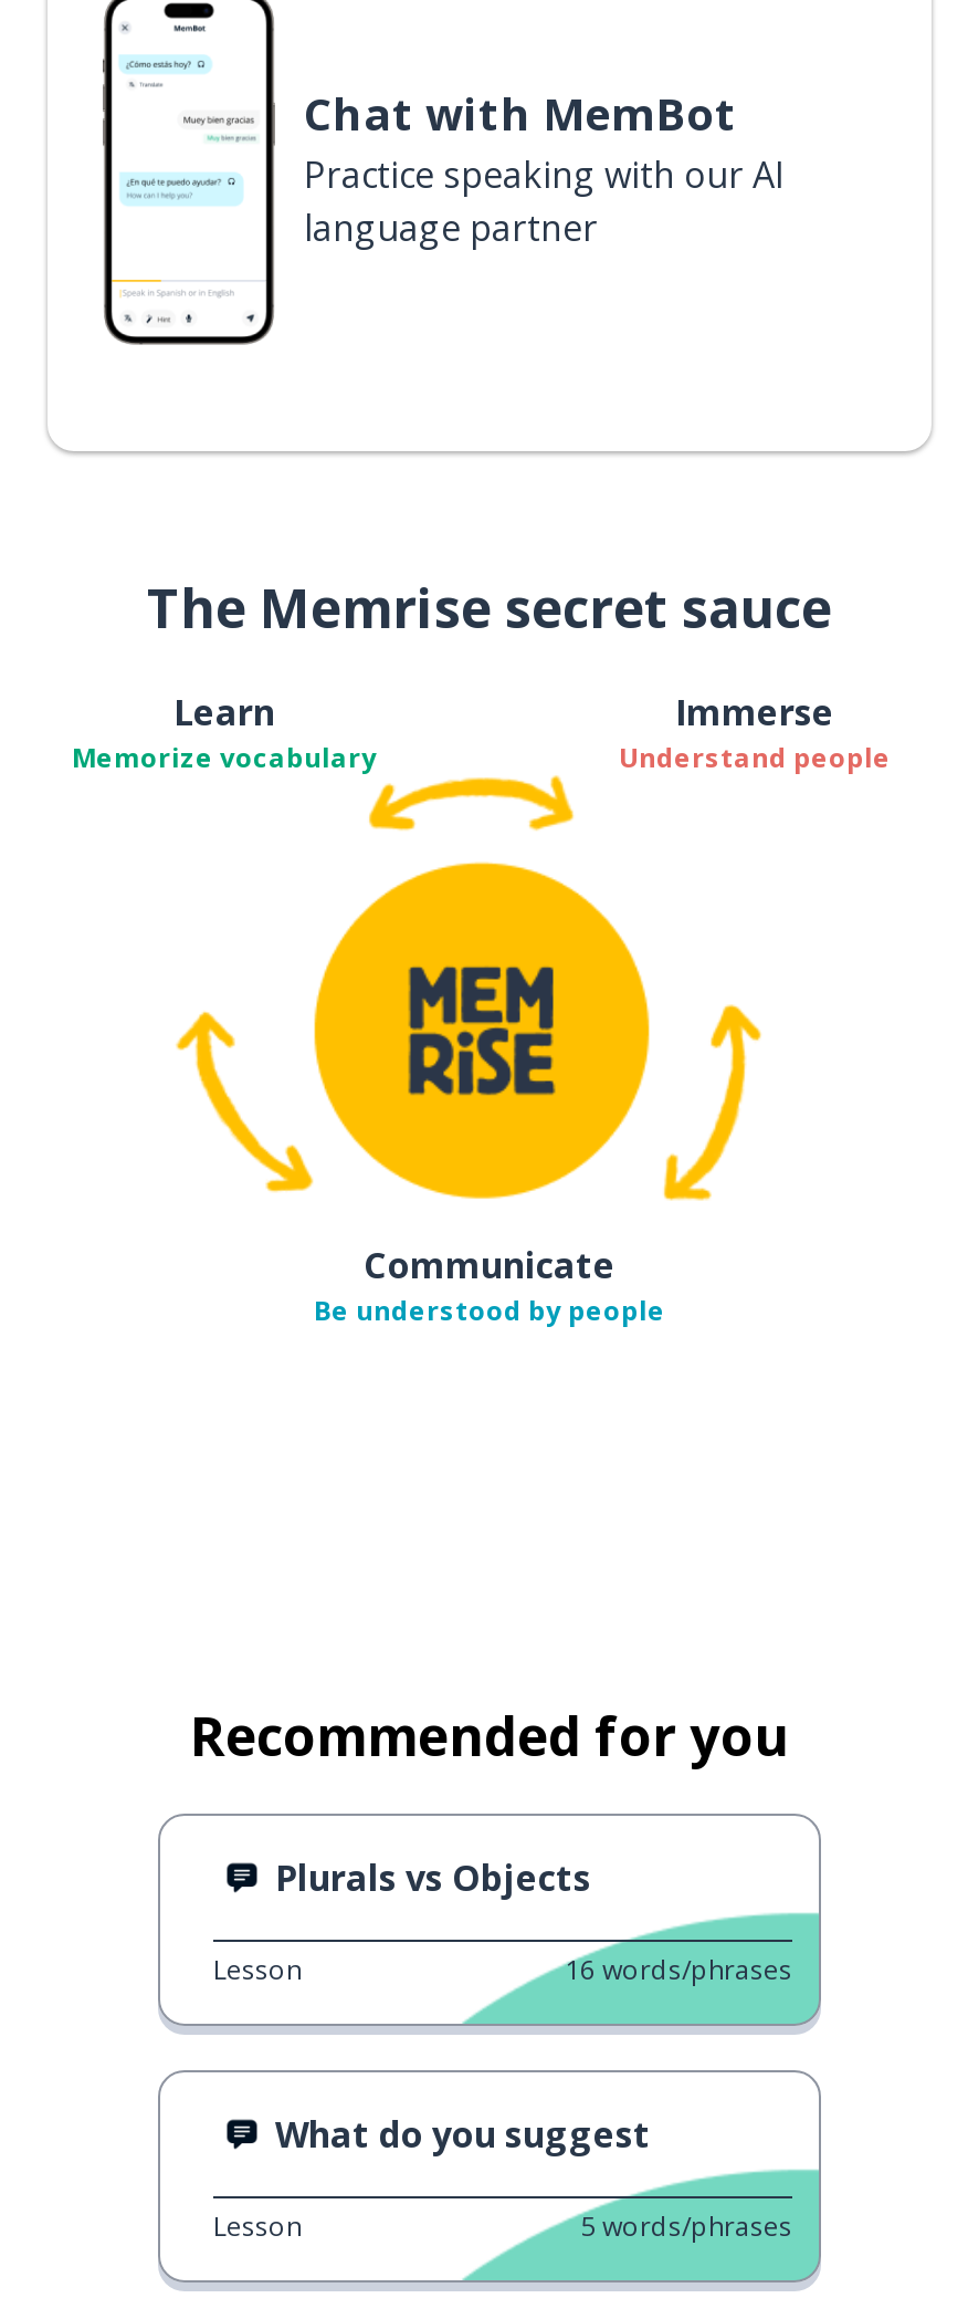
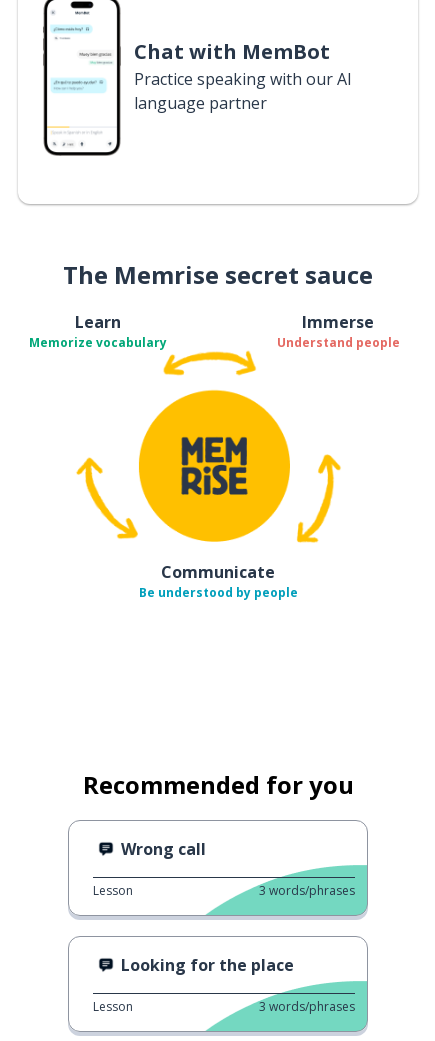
[275,1853,591,1902] Plurals vs Objects -> [121,838,206,860] Wrong call
[565,1950,792,1988] 16 words/phrases -> [259,882,355,899] 3 words/phrases
[275,2110,651,2158] What do you suggest -> [121,954,294,976] Looking for the place
[580,2207,792,2244] 5 words/phrases -> [259,998,355,1015] 3 words/phrases

